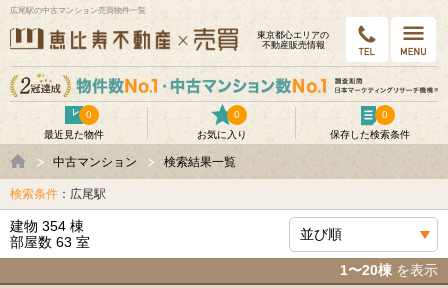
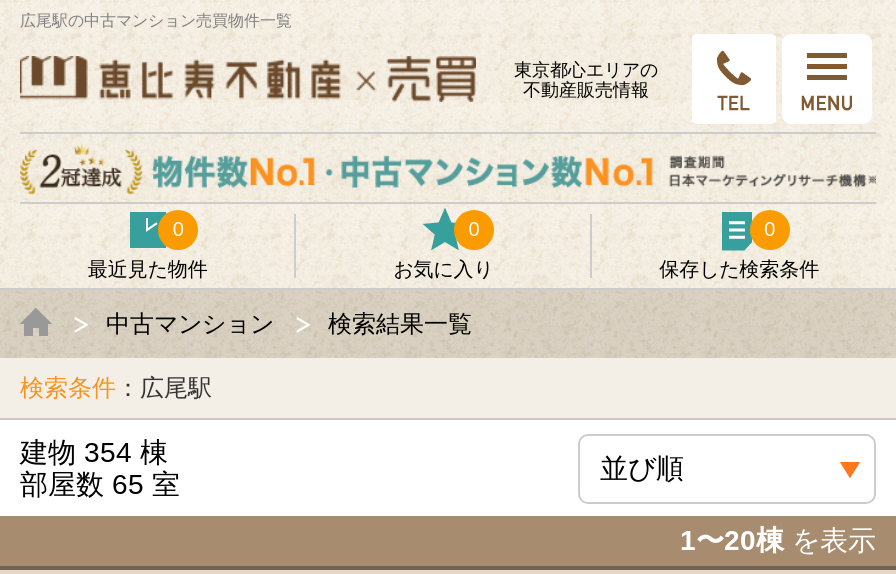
[10,234,90,250] 部屋数 63 室 -> [20,468,180,500] 部屋数 65 室

